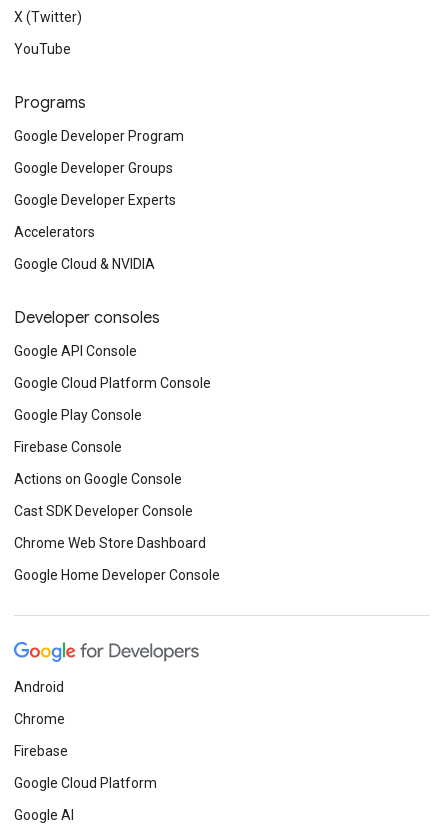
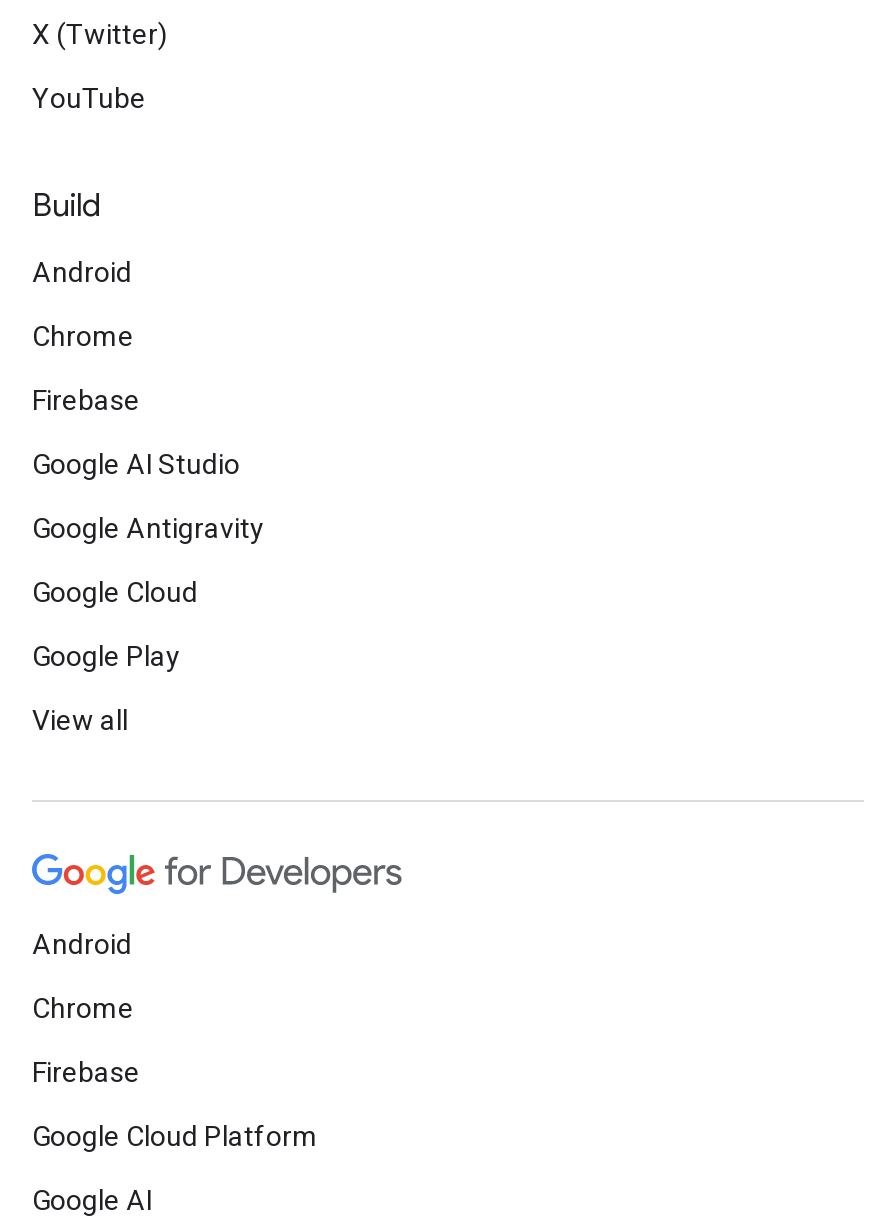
[14,93,220,583] Programs | Google Developer Program | Google Developer Groups | Google Developer Experts | Accelerators | Google Cloud & NVIDIA | Developer consoles | Google API Console | Google Cloud Platform Console | Google Play Console | Firebase Console | Actions on Google Console | Cast SDK Developer Console | Chrome Web Store Dashboard | Google Home Developer Console -> [32,186,264,736] Build | Android | Chrome | Firebase | Google AI Studio | Google Antigravity | Google Cloud | Google Play | View all

